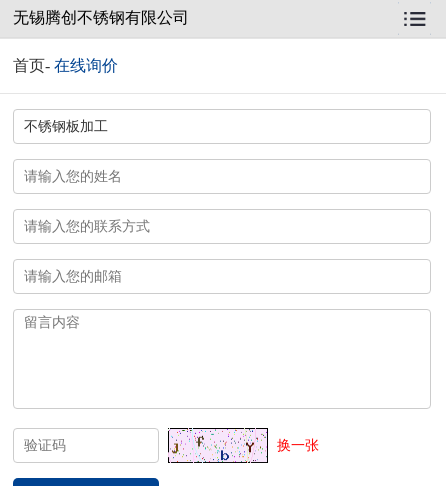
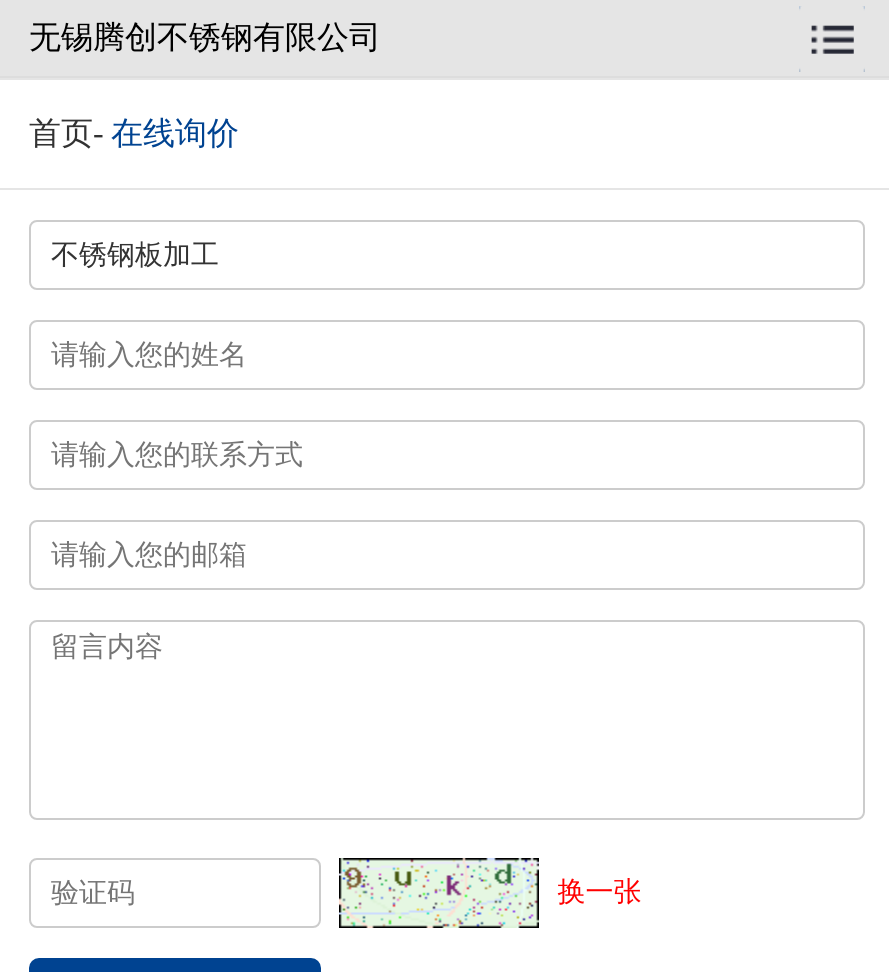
[168,427,269,464] [image] -> [337,856,541,930] [image]

